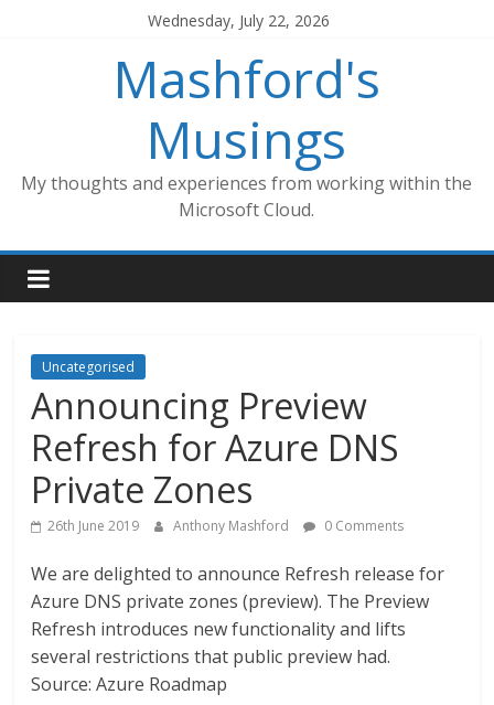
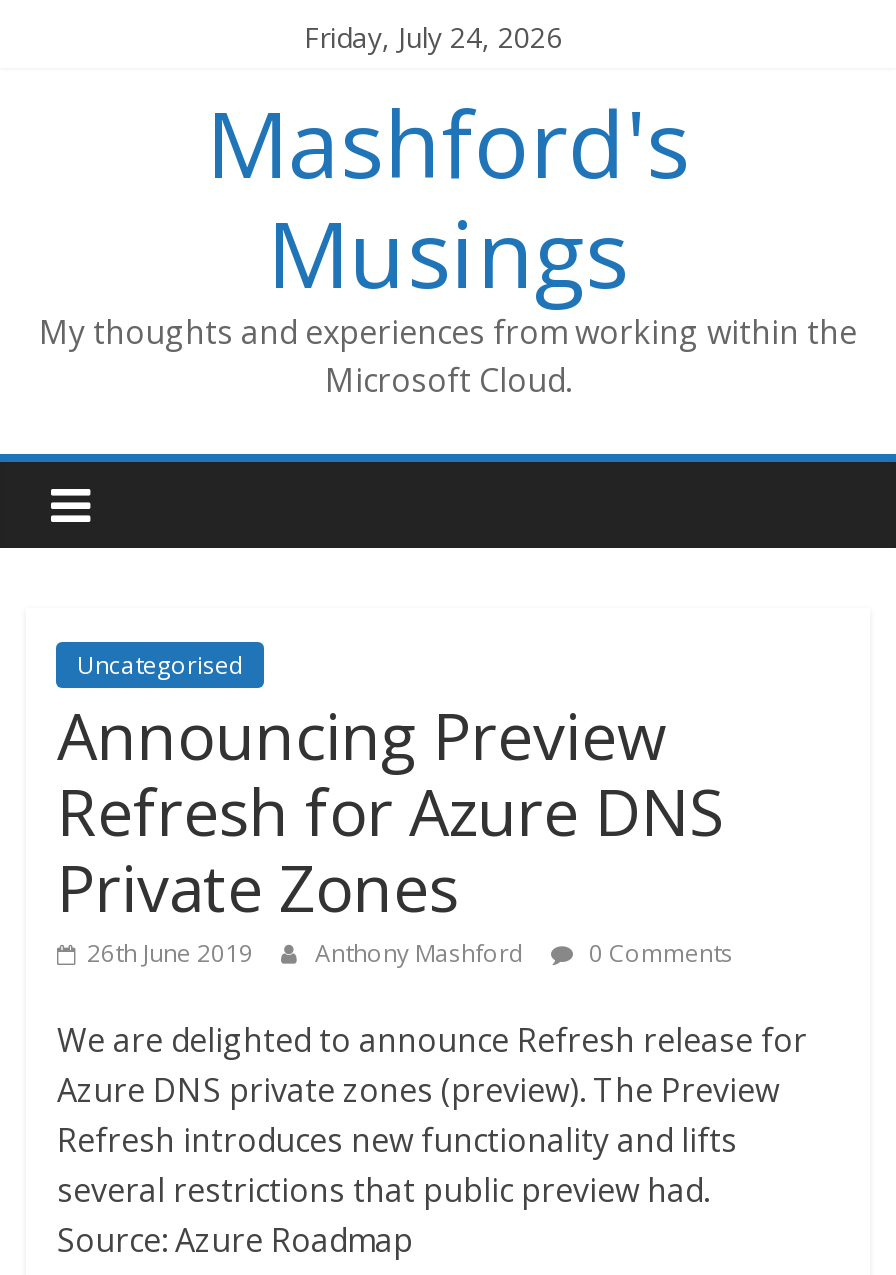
[148,10,330,31] Wednesday, July 22, 2026 -> [304,18,562,56] Friday, July 24, 2026

